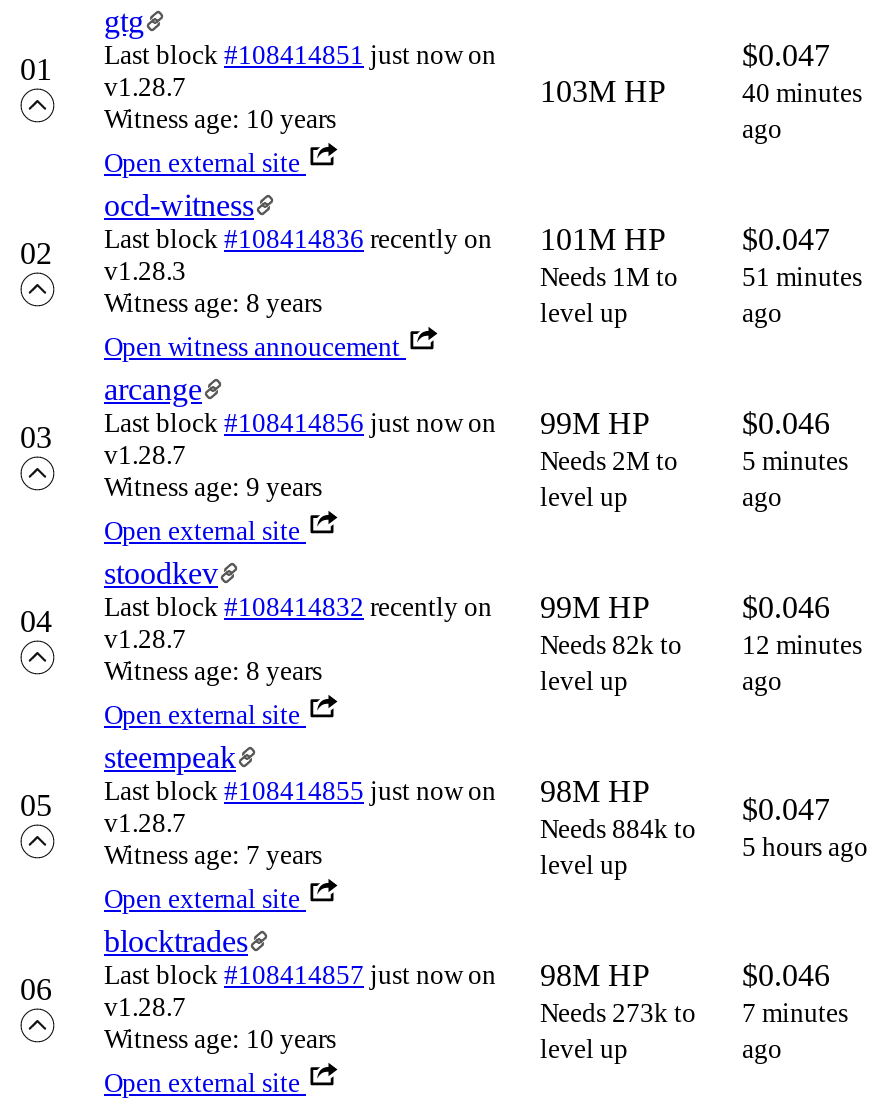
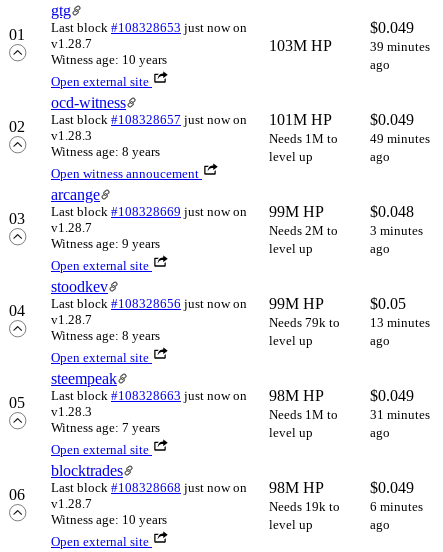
[104,41,496,71] Last block #108414851 just now on -> [51,20,247,35] Last block #108328653 just now on
[742,39,830,73] $0.047 -> [370,19,414,36] $0.049
[742,79,862,109] 40 minutes -> [370,39,430,54] 39 minutes
[104,225,492,255] Last block #108414836 recently on -> [51,112,247,127] Last block #108328657 just now on
[742,223,830,257] $0.047 -> [370,111,414,128] $0.049
[742,263,862,293] 51 minutes -> [370,131,430,146] 49 minutes
[104,409,496,439] Last block #108414856 just now on -> [51,204,247,219] Last block #108328669 just now on
[742,407,830,441] $0.046 -> [370,203,414,220] $0.048
[742,447,848,477] 5 minutes -> [370,223,423,238] 3 minutes
[104,593,492,623] Last block #108414832 recently on -> [51,296,247,311] Last block #108328656 just now on
[742,591,830,625] $0.046 -> [370,295,406,312] $0.05
[540,631,682,661] Needs 82k to -> [269,315,340,330] Needs 79k to
[742,631,862,661] 12 minutes -> [370,315,430,330] 13 minutes
[104,777,496,839] Last block #108414855 just now on | v1.28.7 -> [51,388,247,419] Last block #108328663 just now on | v1.28.3
[742,793,868,863] $0.047 | 5 hours ago -> [370,387,430,440] $0.049 | 31 minutes | ago
[540,815,696,845] Needs 884k to -> [269,407,338,422] Needs 1M to
[104,961,496,991] Last block #108414857 just now on -> [51,480,247,495] Last block #108328668 just now on
[742,959,830,993] $0.046 -> [370,479,414,496] $0.049
[540,999,696,1029] Needs 273k to -> [269,499,340,514] Needs 19k to
[742,999,848,1029] 7 minutes -> [370,499,423,514] 6 minutes

